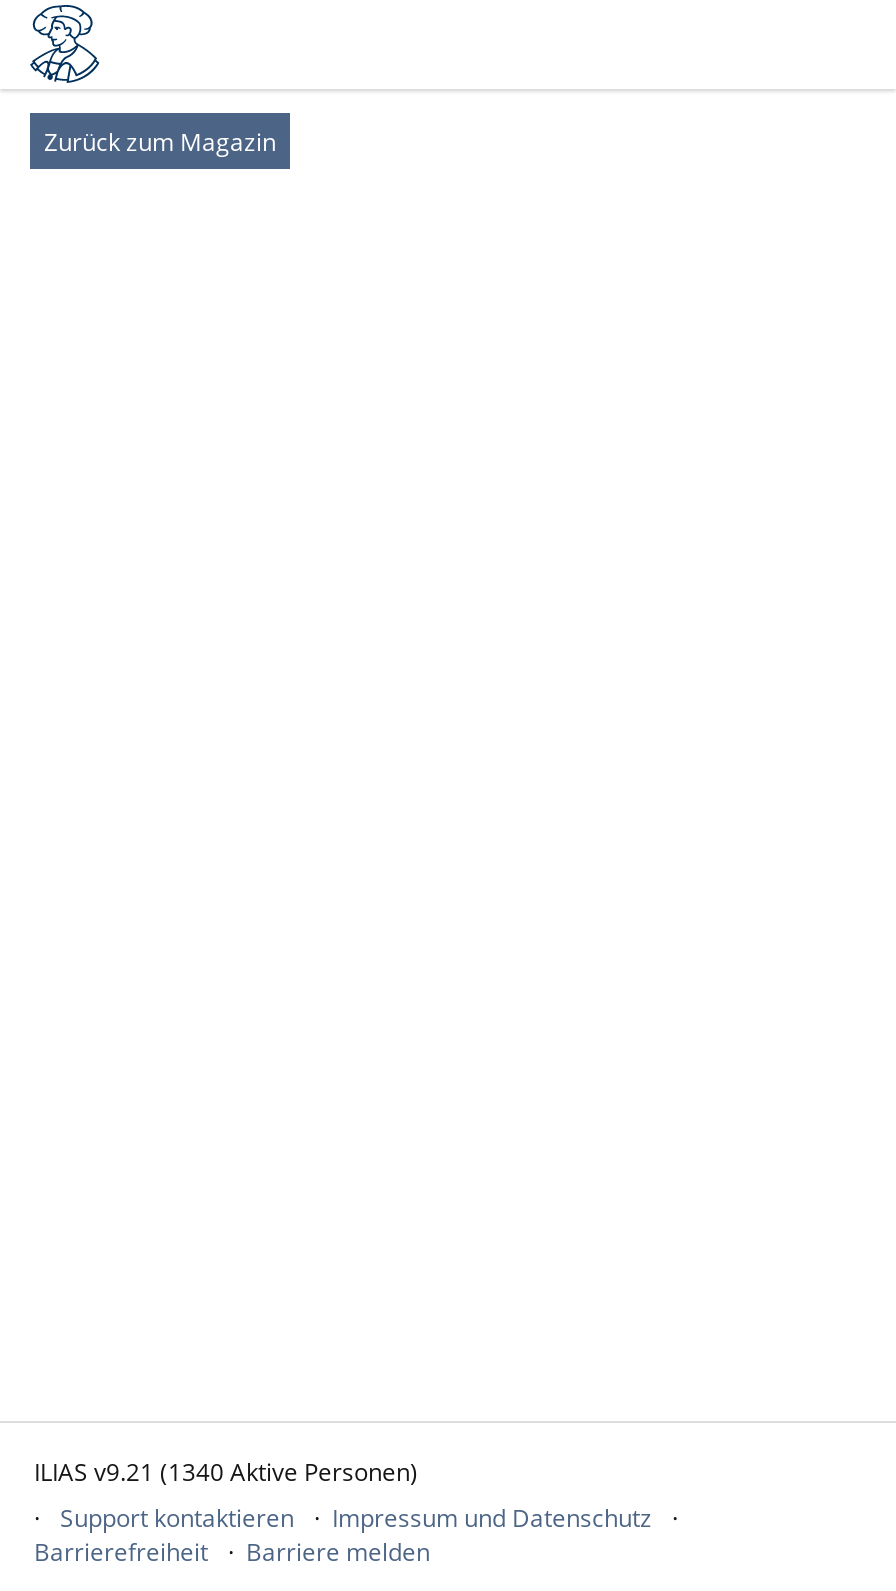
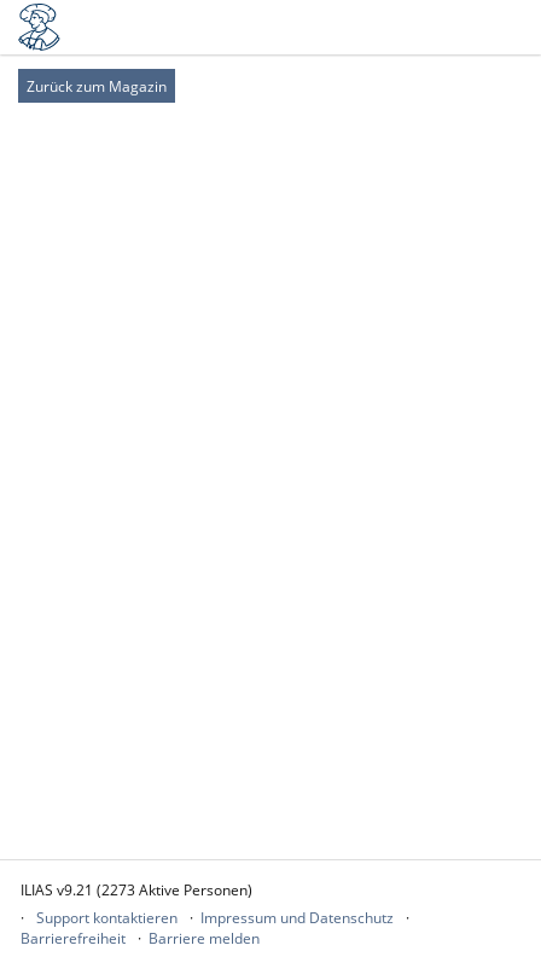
[34,1455,418,1489] ILIAS v9.21 (1340 Aktive Personen) -> [21,880,252,900] ILIAS v9.21 (2273 Aktive Personen)

